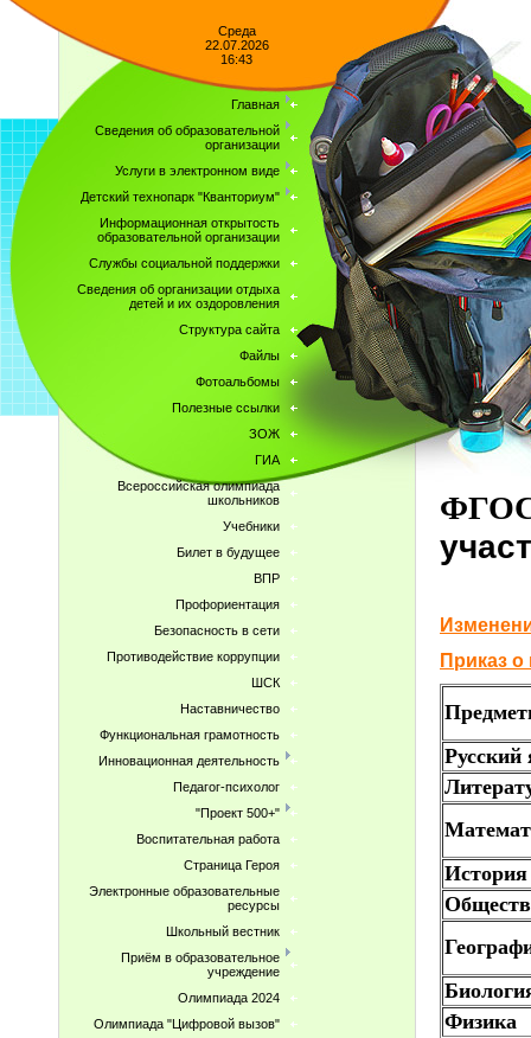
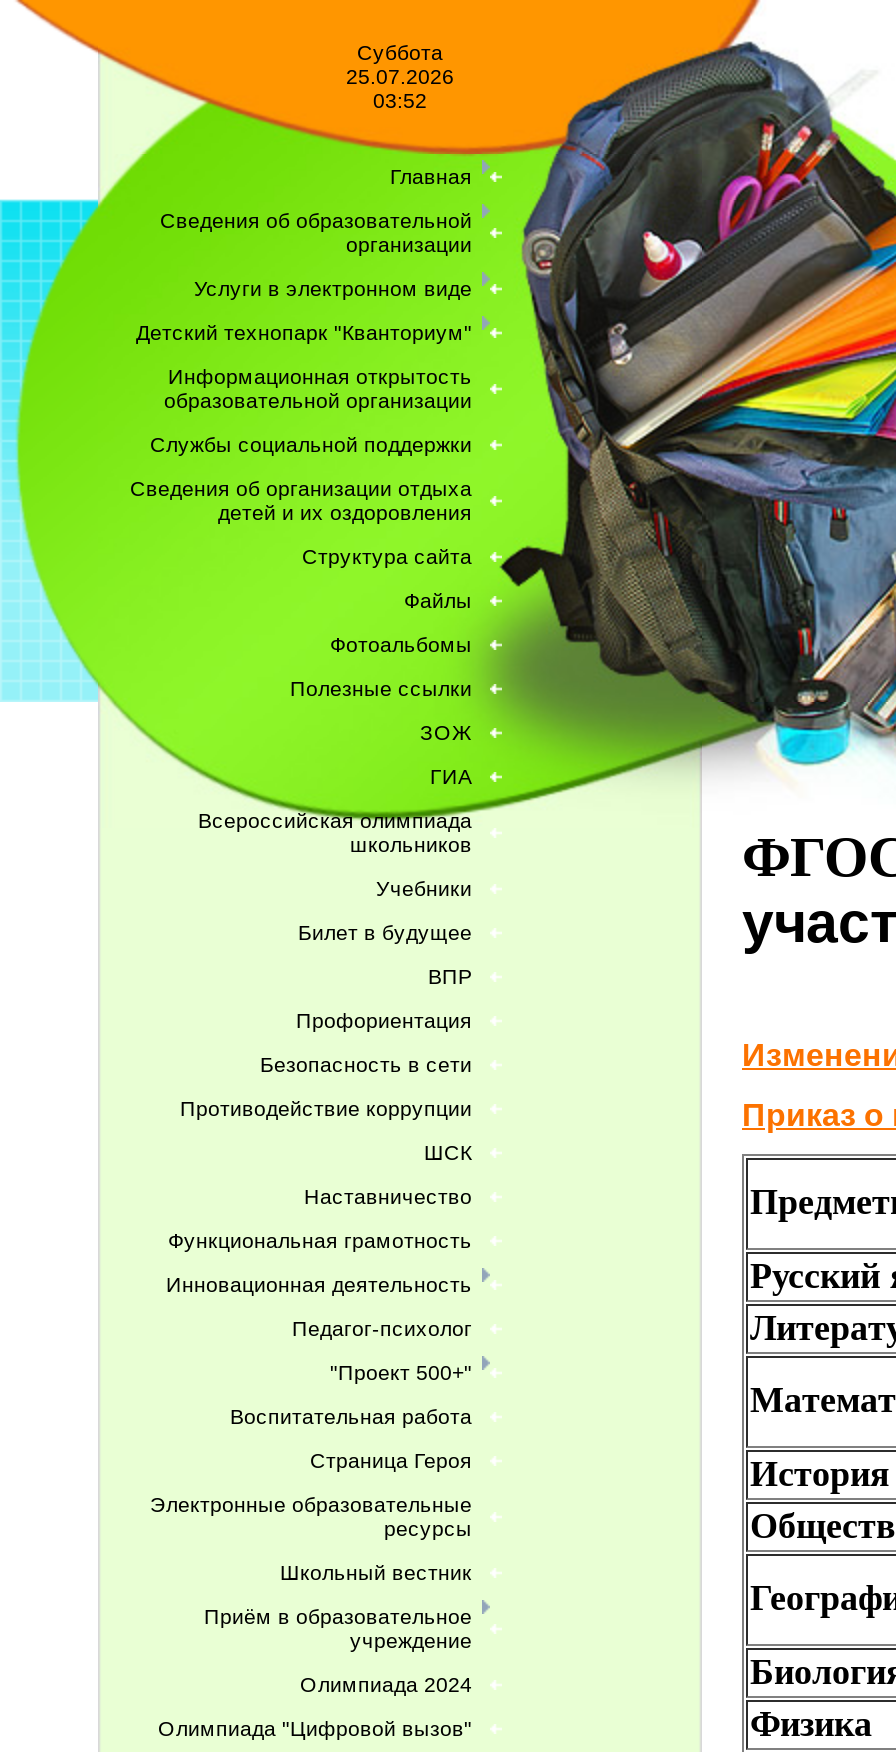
[205,24,269,66] Среда | 22.07.2026 | 16:43 -> [346,40,454,112] Суббота | 25.07.2026 | 03:52

